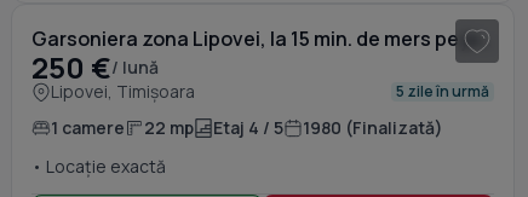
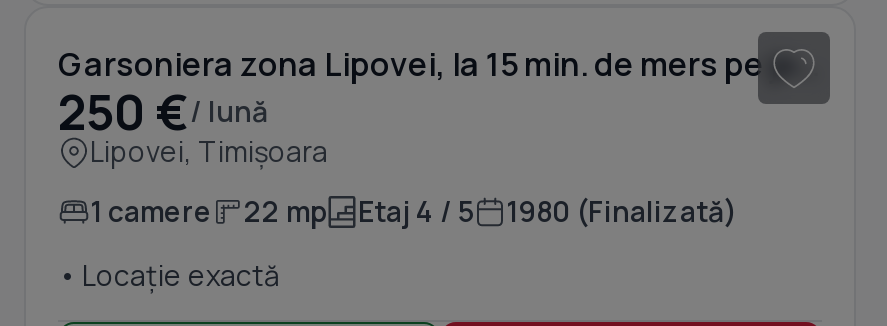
[396,81,489,102] 5 zile în urmă -> none

